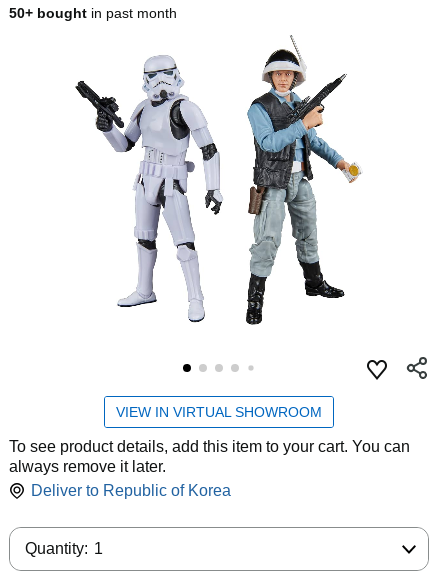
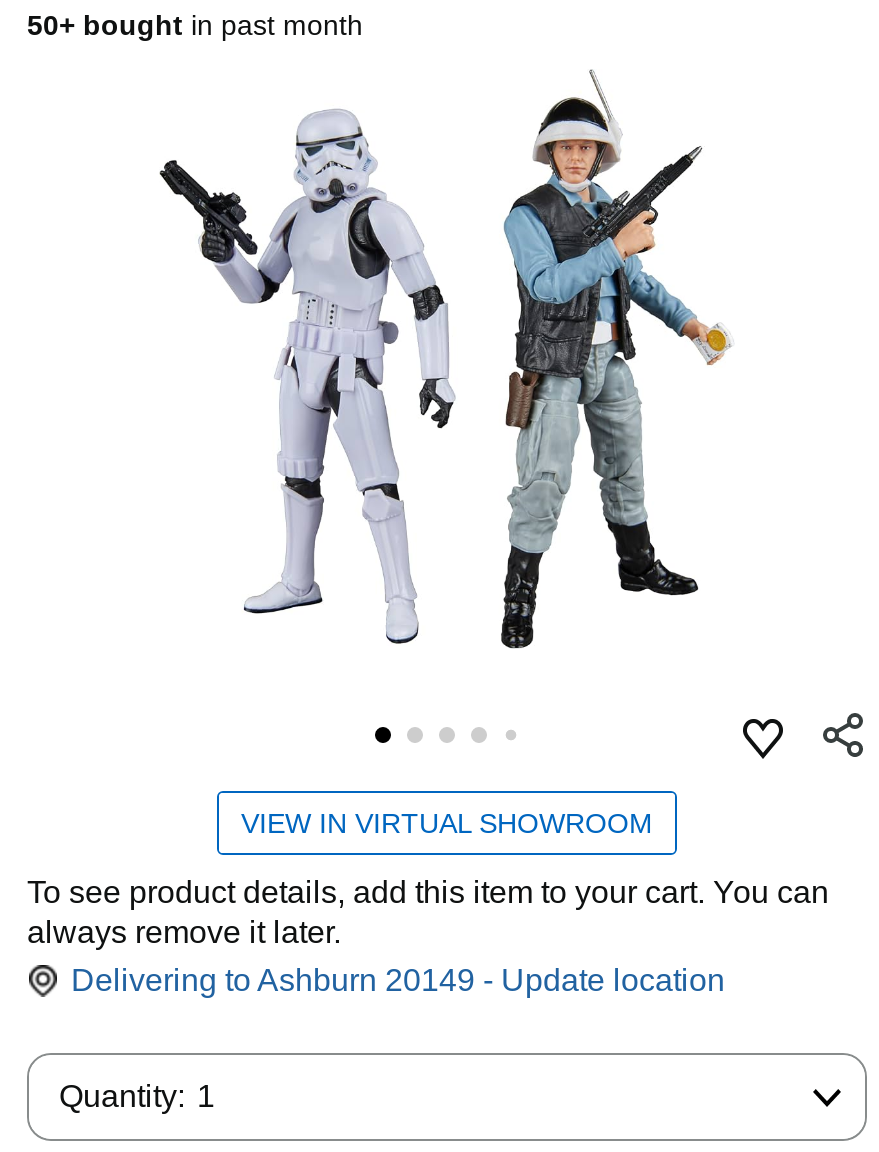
[31,482,231,499] Deliver to Republic of Korea -> [71,963,725,997] Delivering to Ashburn 20149 - Update location

